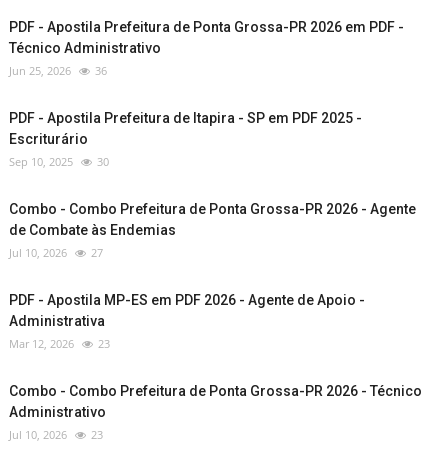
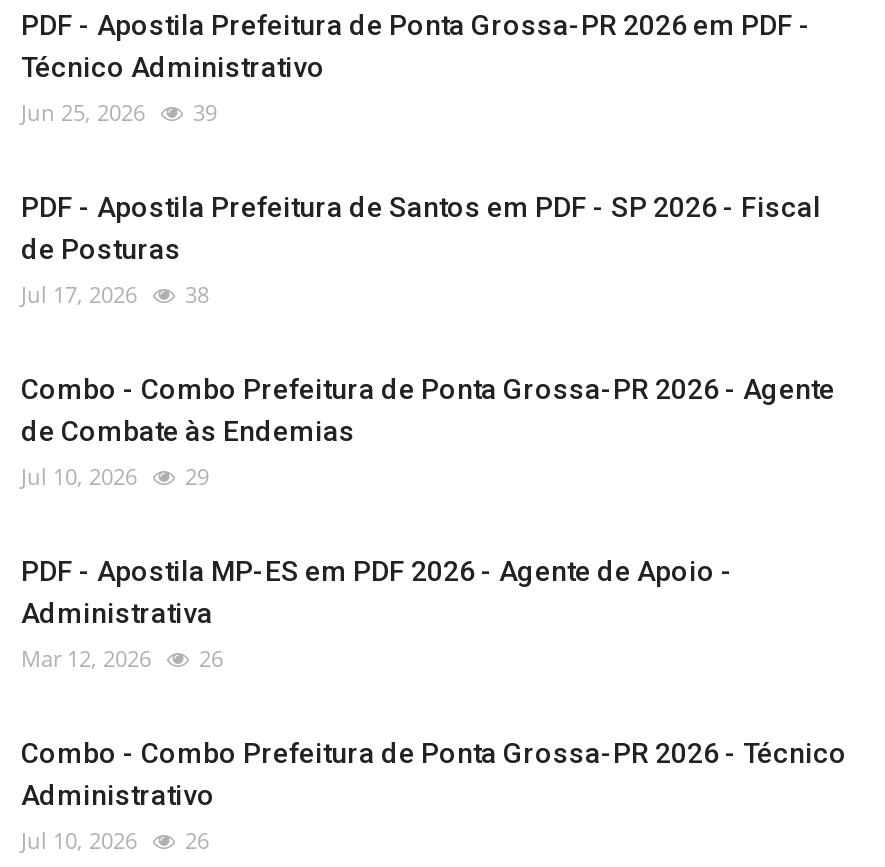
[9,63,107,78] Jun 25, 2026 36 -> [21,97,217,127] Jun 25, 2026 39
[9,110,362,169] PDF - Apostila Prefeitura de Itapira - SP em PDF 2025 - | Escriturário | Sep 10, 2025 | 30 -> [21,191,821,309] PDF - Apostila Prefeitura de Santos em PDF - SP 2026 - Fiscal | de Posturas | Jul 17, 2026 | 38
[9,245,103,260] Jul 10, 2026 27 -> [21,461,209,491] Jul 10, 2026 29
[9,336,110,351] Mar 12, 2026 23 -> [21,643,223,673] Mar 12, 2026 26
[9,427,103,442] Jul 10, 2026 23 -> [21,825,209,855] Jul 10, 2026 26

